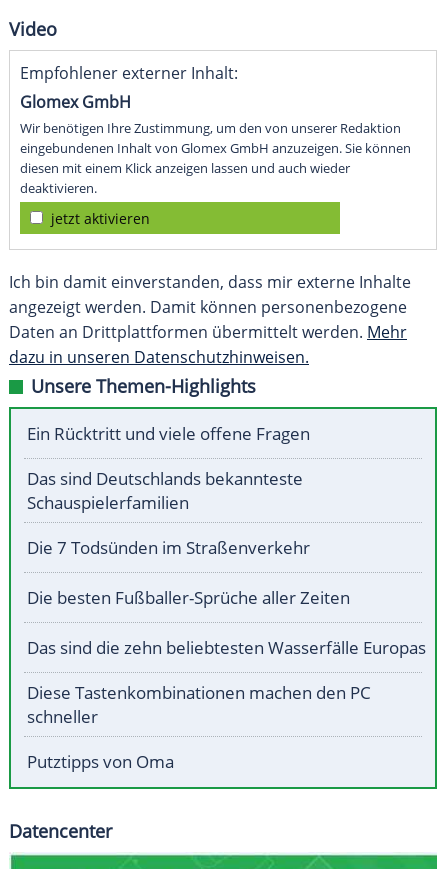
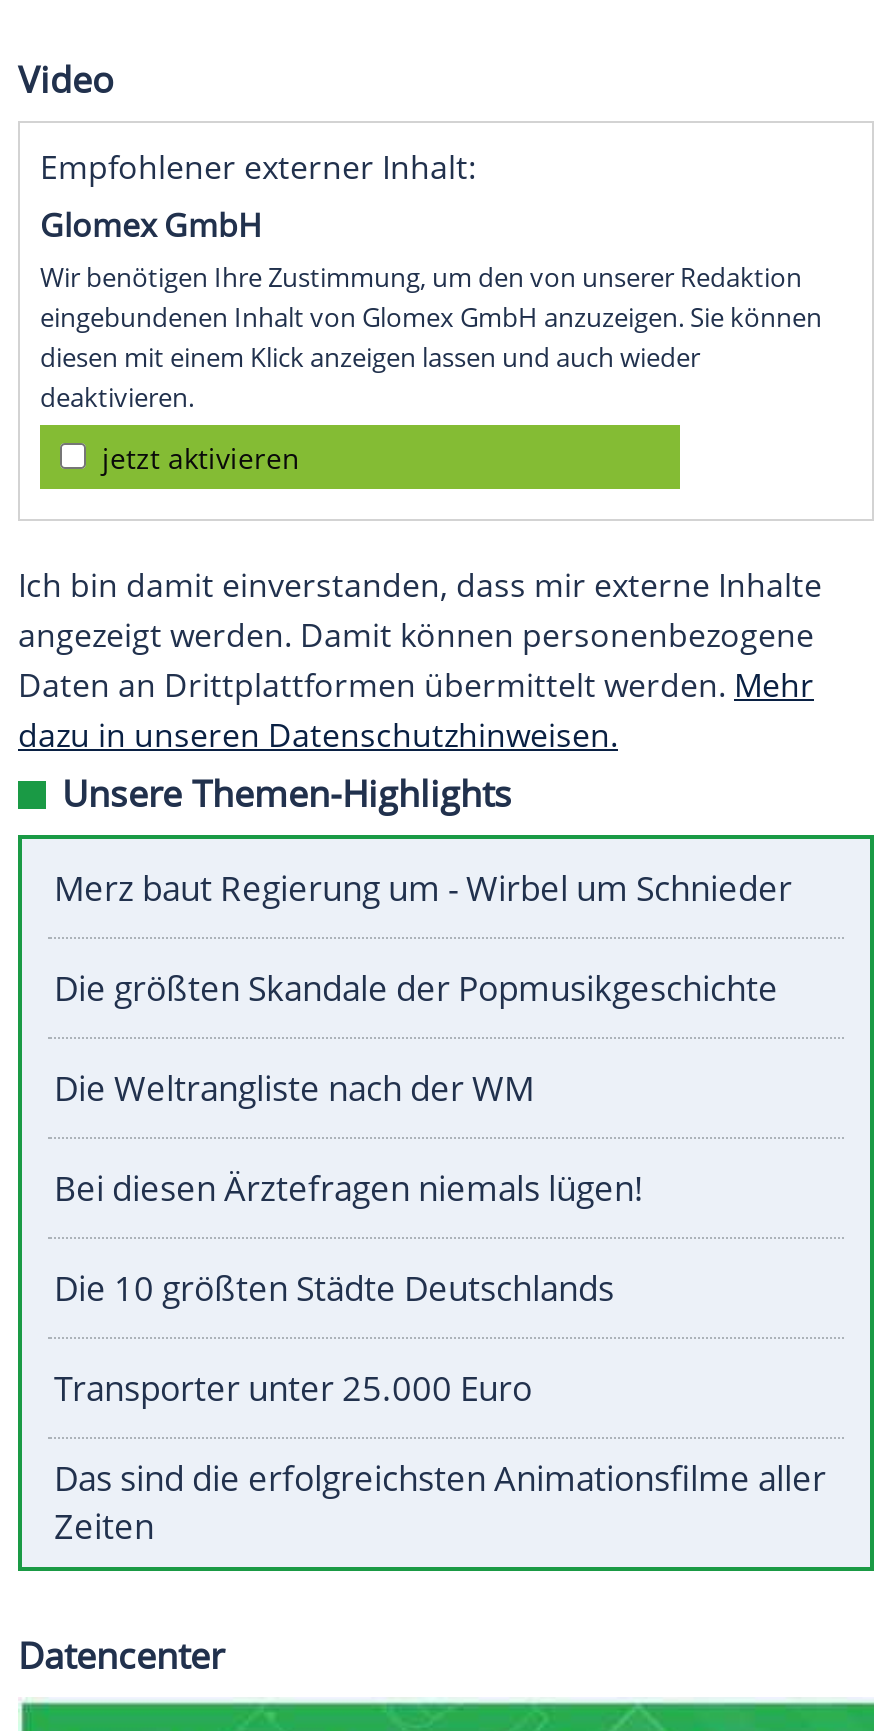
[27,422,310,445] Ein Rücktritt und viele offene Fragen -> [54,866,792,912] Merz baut Regierung um - Wirbel um Schnieder
[27,467,303,514] Das sind Deutschlands bekannteste | Schauspielerfamilien -> [54,966,778,1012] Die größten Skandale der Popmusikgeschichte
[27,536,310,559] Die 7 Todsünden im Straßenverkehr -> [54,1066,534,1112] Die Weltrangliste nach der WM
[27,586,350,609] Die besten Fußballer-Sprüche aller Zeiten -> [54,1166,644,1212] Bei diesen Ärztefragen niemals lügen!
[27,636,426,659] Das sind die zehn beliebtesten Wasserfälle Europas -> [54,1266,614,1312] Die 10 größten Städte Deutschlands
[27,681,371,728] Diese Tastenkombinationen machen den PC | schneller -> [54,1366,532,1412] Transporter unter 25.000 Euro
[27,750,174,773] Putztipps von Oma -> [54,1456,826,1550] Das sind die erfolgreichsten Animationsfilme aller | Zeiten

